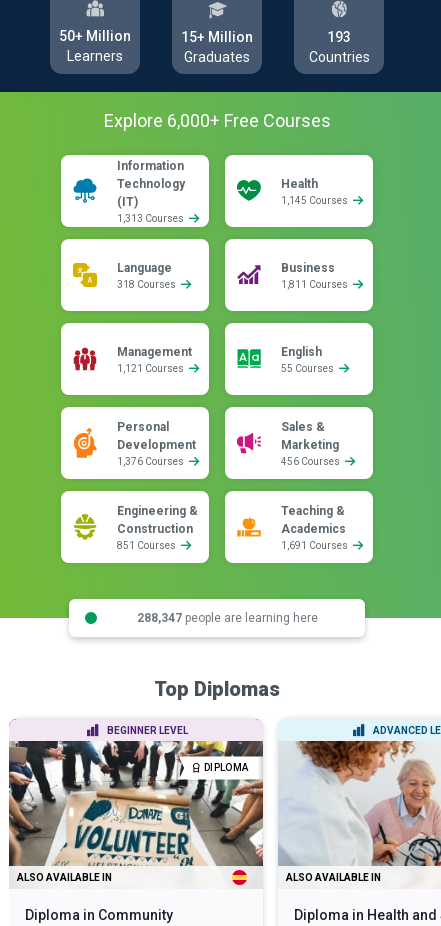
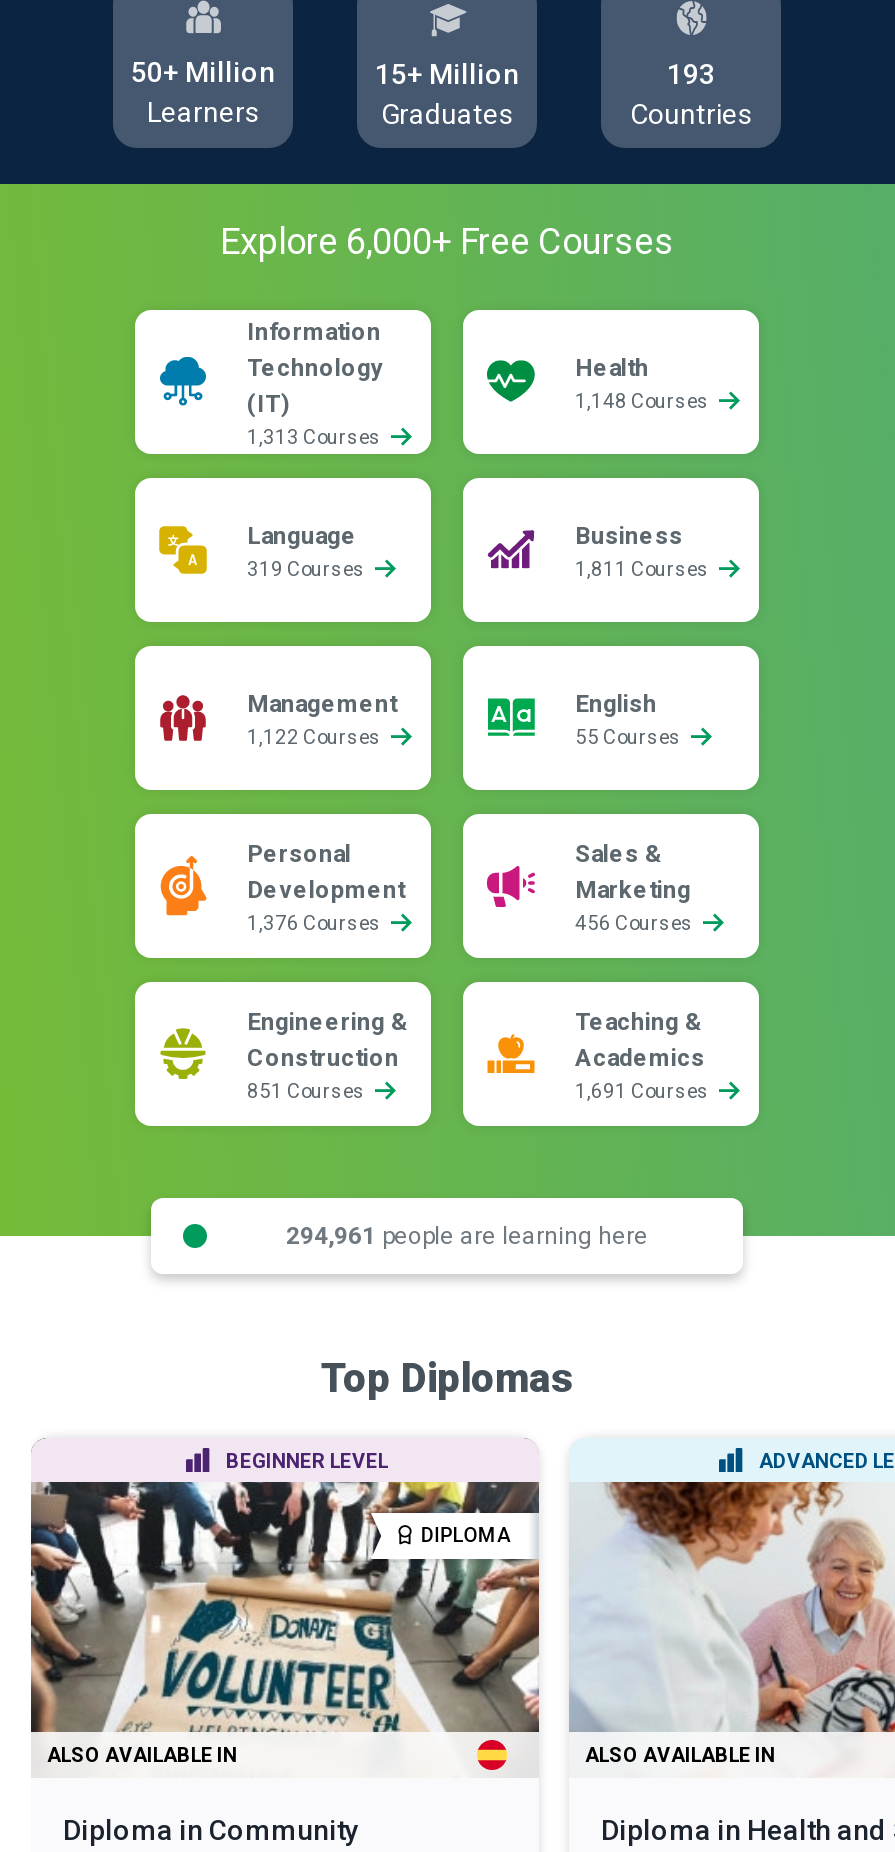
[281,195,350,206] 1,145 Courses -> [575,390,713,412] 1,148 Courses
[117,279,178,290] 318 Courses -> [247,558,369,580] 319 Courses
[117,363,186,374] 1,121 Courses -> [247,726,385,748] 1,122 Courses
[136,610,317,624] 288,347 people are learning here -> [286,1221,648,1249] 294,961 people are learning here

